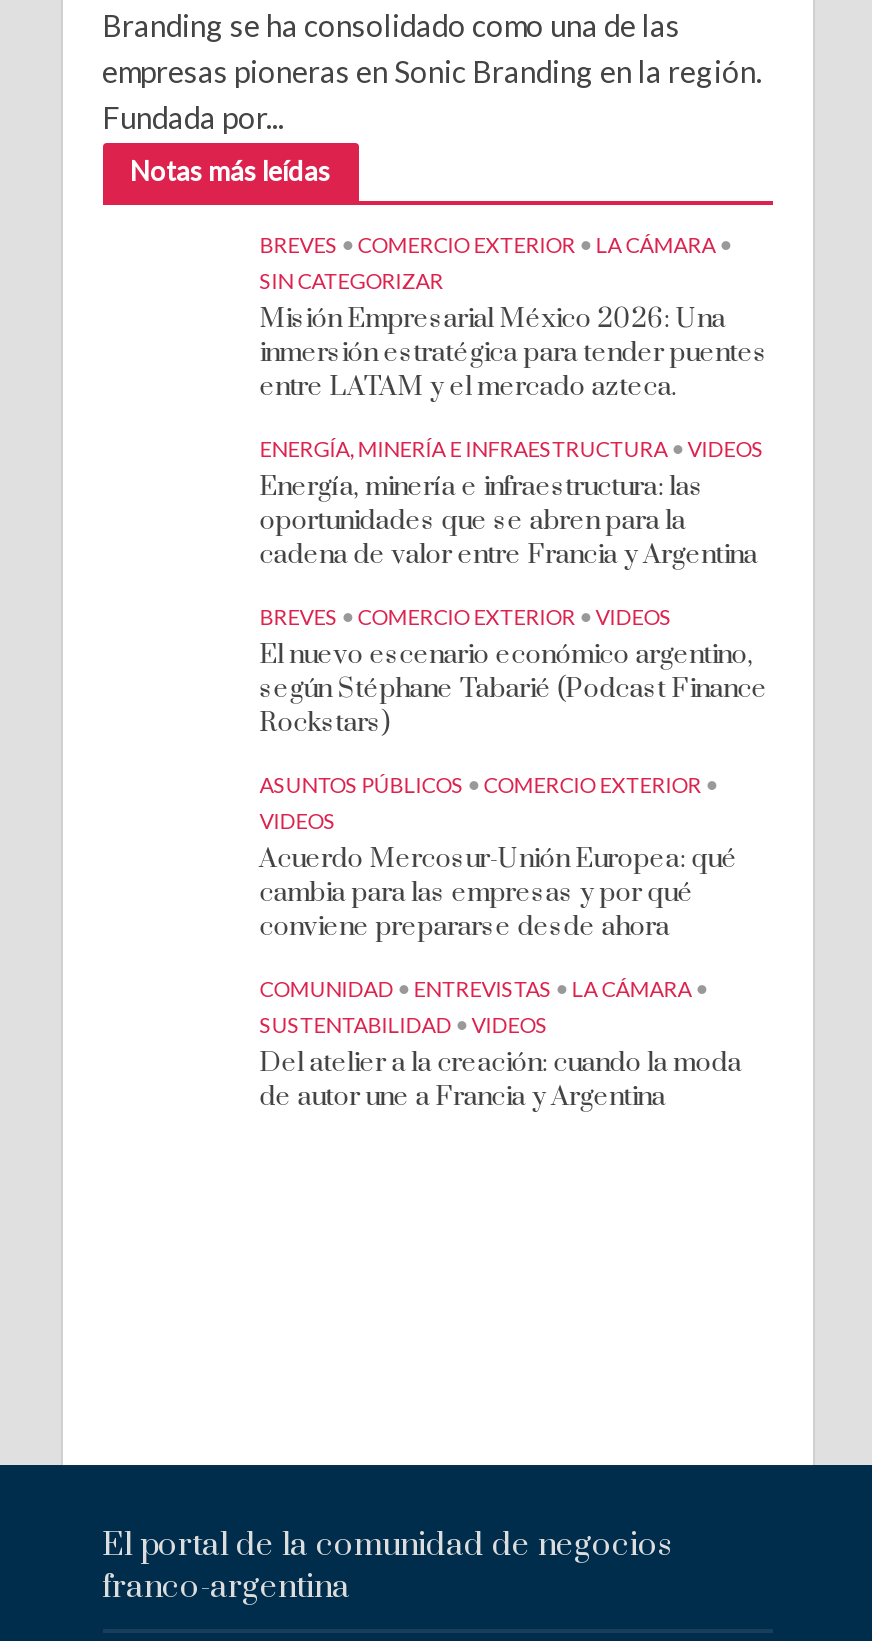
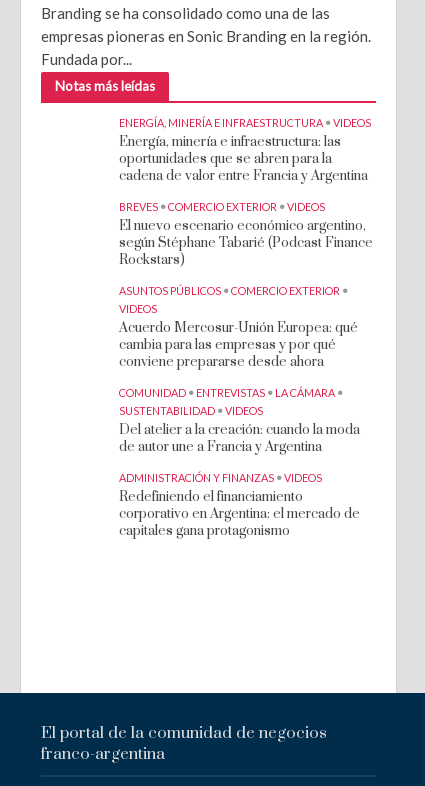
[259,232,767,406] BREVES • COMERCIO EXTERIOR • LA CÁMARA • | SIN CATEGORIZAR | Misión Empresarial México 2026: Una | inmersión estratégica para tender puentes | entre LATAM y el mercado azteca. -> none
moved [259,436,767,1116] -> [119,116,373,456]: ENERGÍA, MINERÍA E INFRAESTRUCTURA • VIDEOS | Energía, minería e infraestructura: las | oportunidades que se abren para la | ... | Del atelier a la creación: cuando la moda | de autor une a Francia y Argentina
none -> [119,471,360,540] ADMINISTRACIÓN Y FINANZAS • VIDEOS | Redefiniendo el financiamiento | corporativo en Argentina: el mercado de | capitales gana protagonismo

